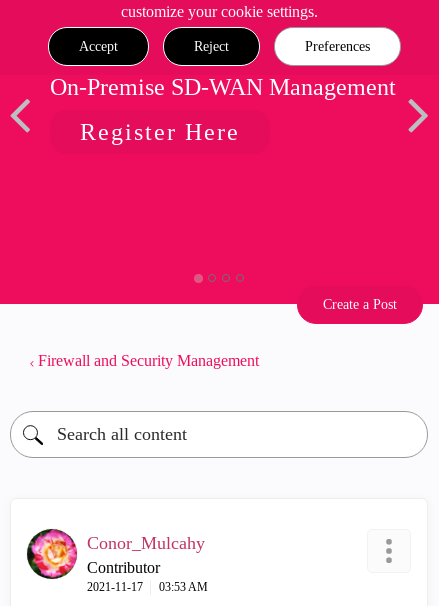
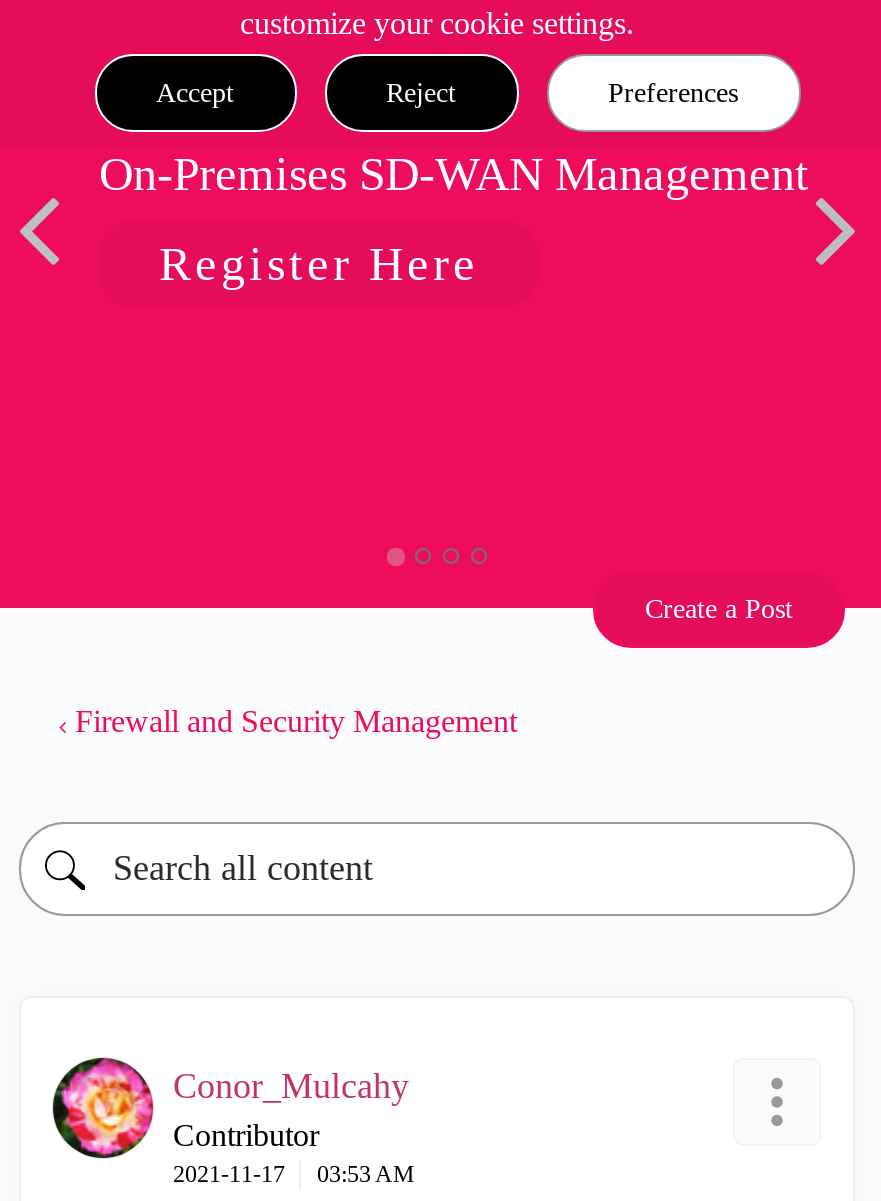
[50,74,396,100] On-Premise SD-WAN Management -> [99,148,809,200] On-Premises SD-WAN Management

